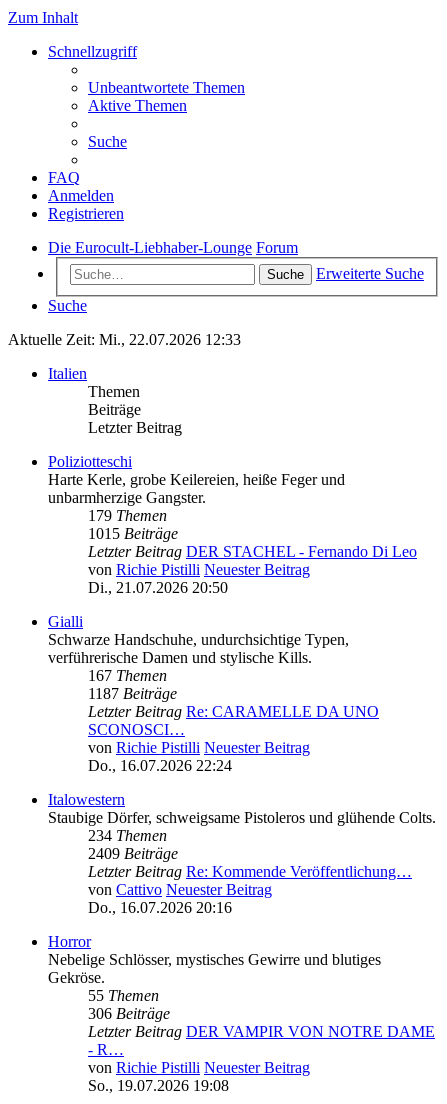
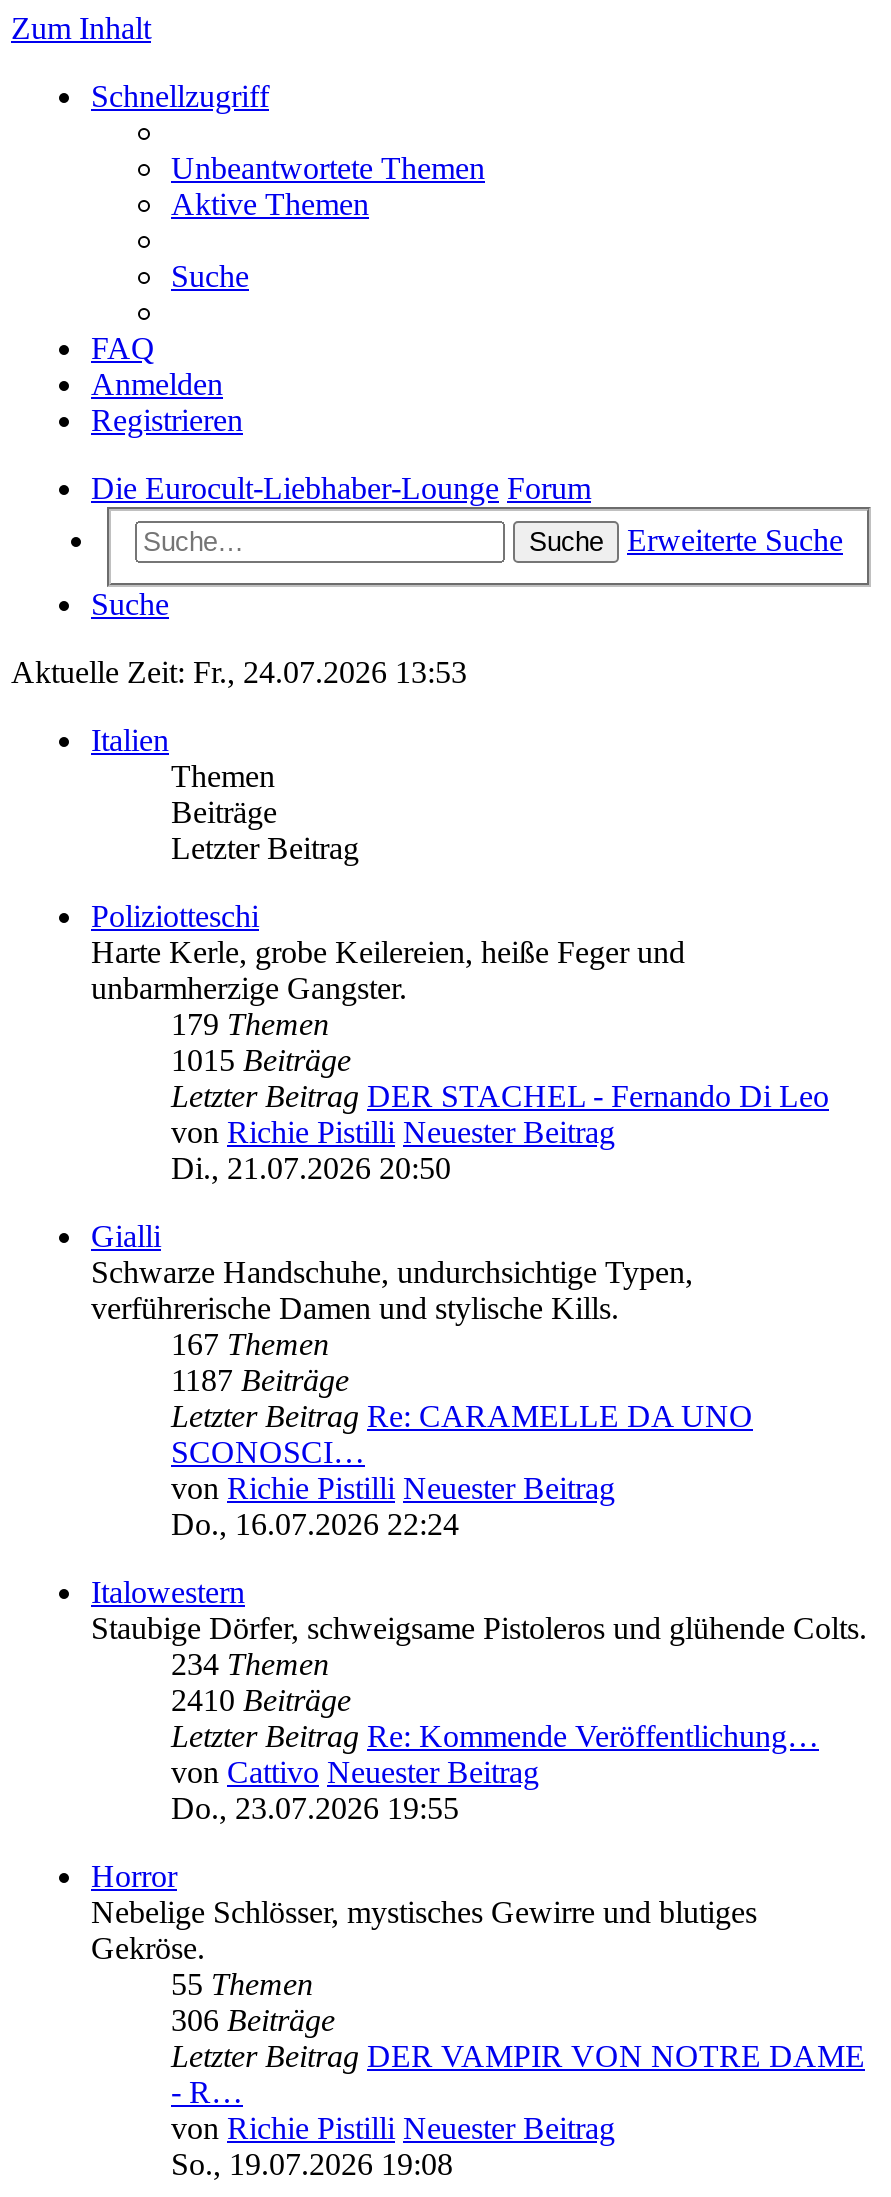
[8,331,241,348] Aktuelle Zeit: Mi., 22.07.2026 12:33 -> [11,656,467,690] Aktuelle Zeit: Fr., 24.07.2026 13:53
[88,845,178,862] 2409 Beiträge -> [171,1684,351,1718] 2410 Beiträge
[88,899,232,916] Do., 16.07.2026 20:16 -> [171,1792,459,1826] Do., 23.07.2026 19:55

